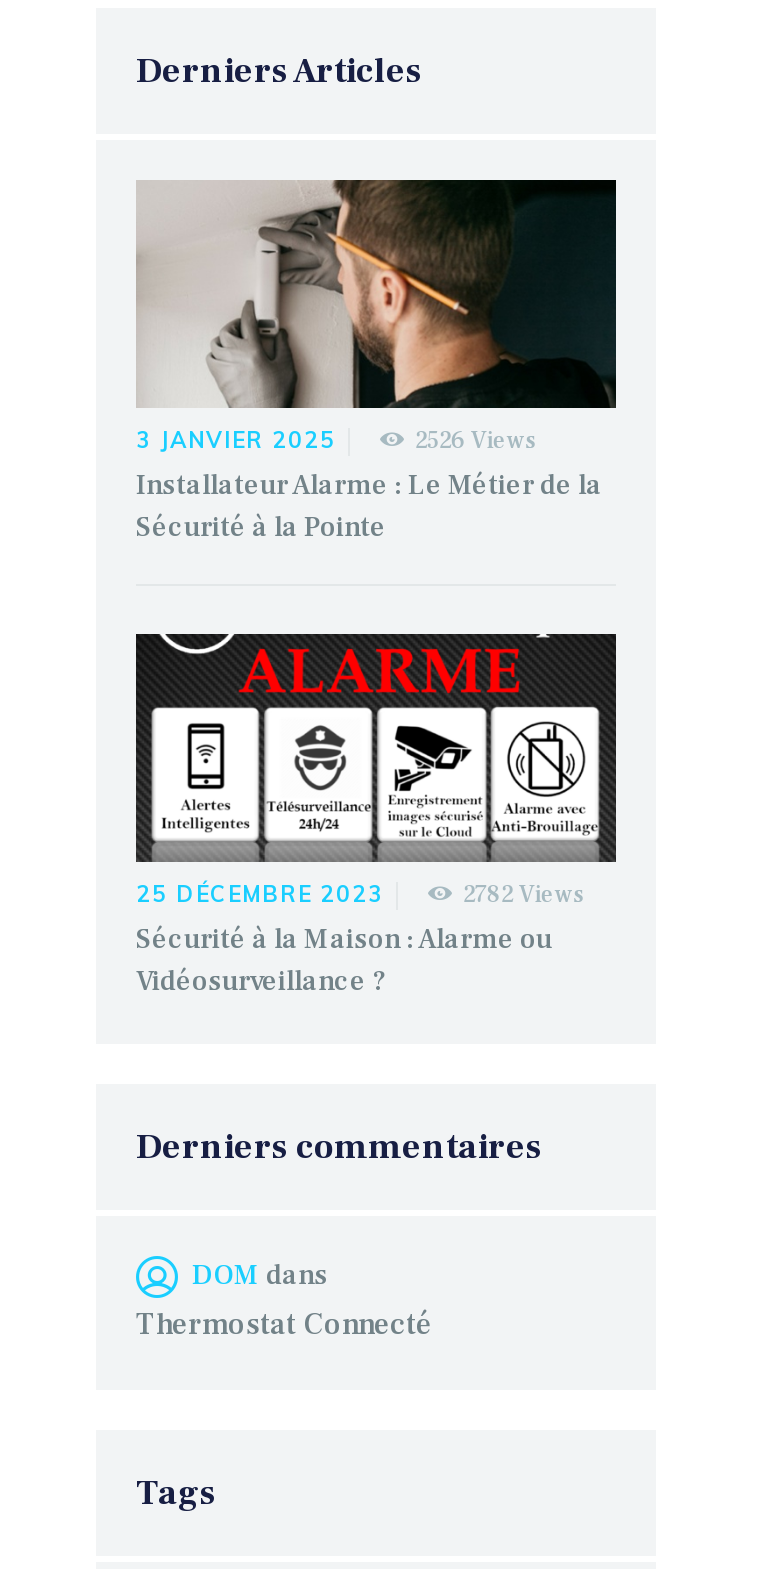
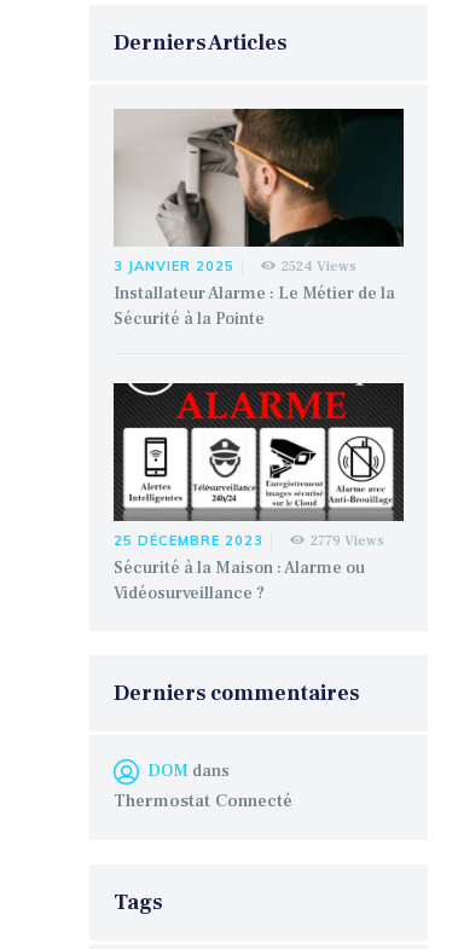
[415,427,537,457] 2526 Views -> [282,258,357,276] 2524 Views
[463,880,585,910] 2782 Views -> [311,532,385,550] 2779 Views

